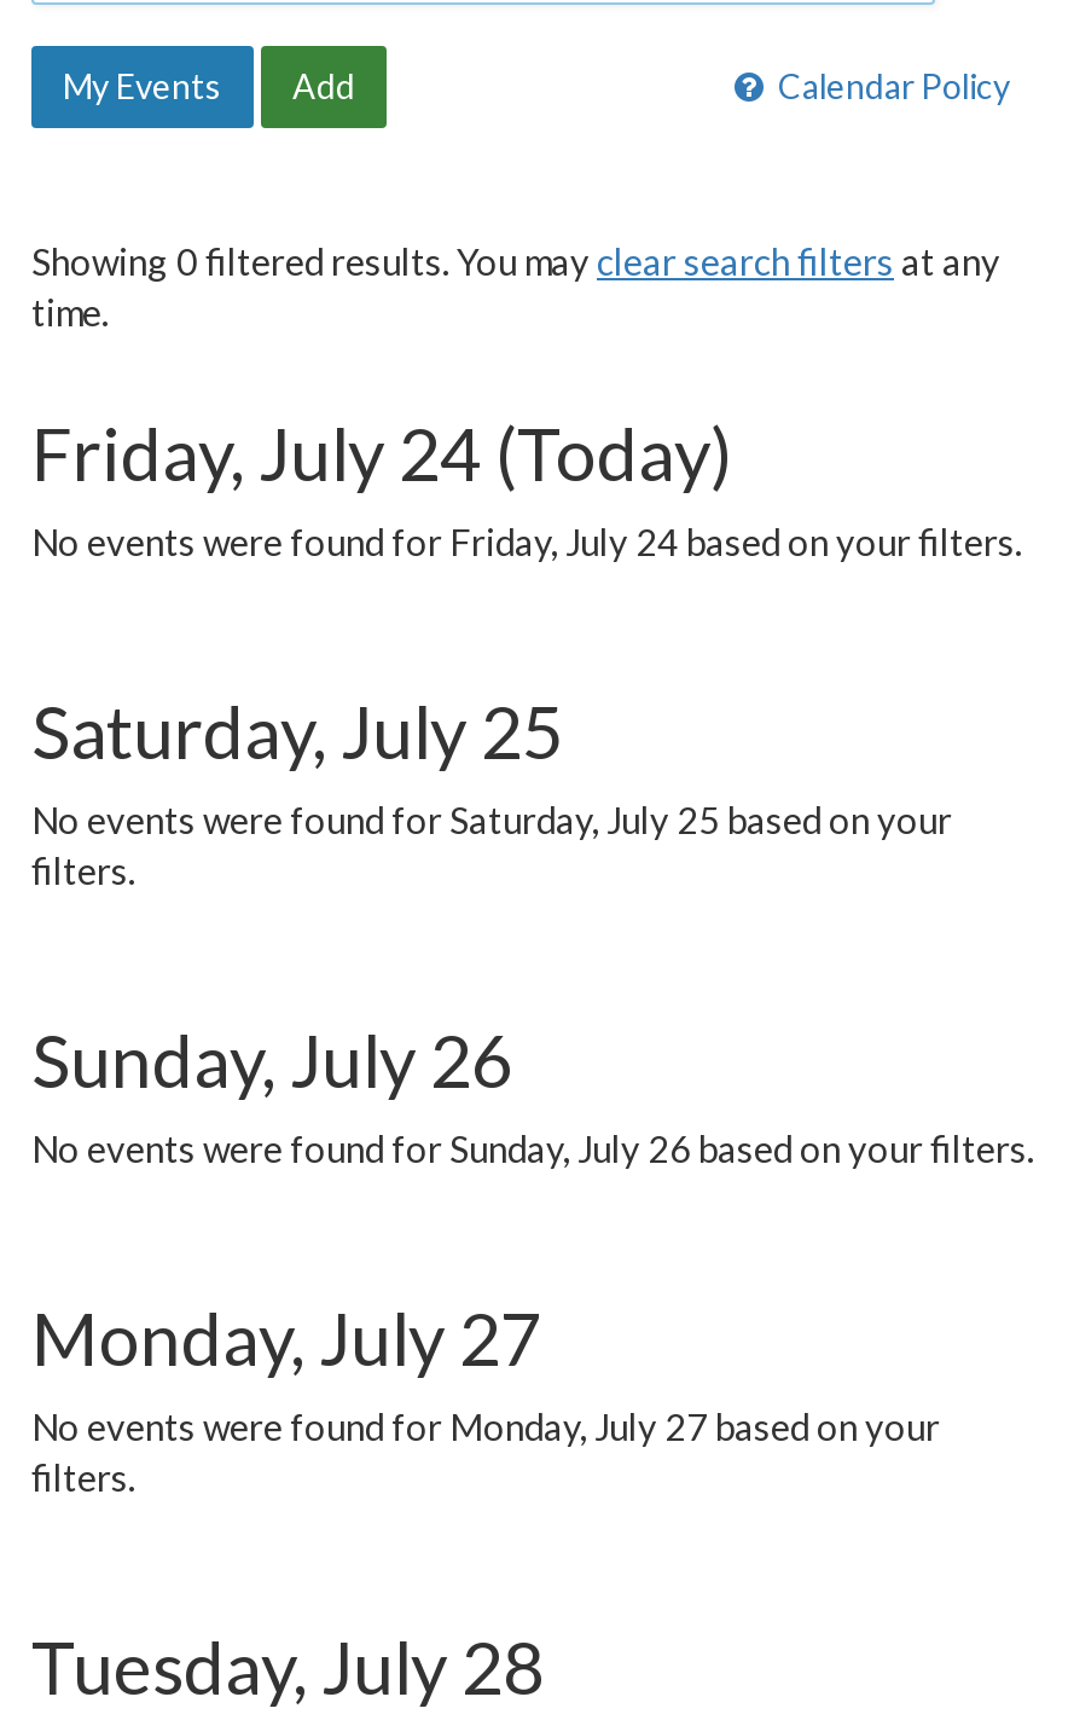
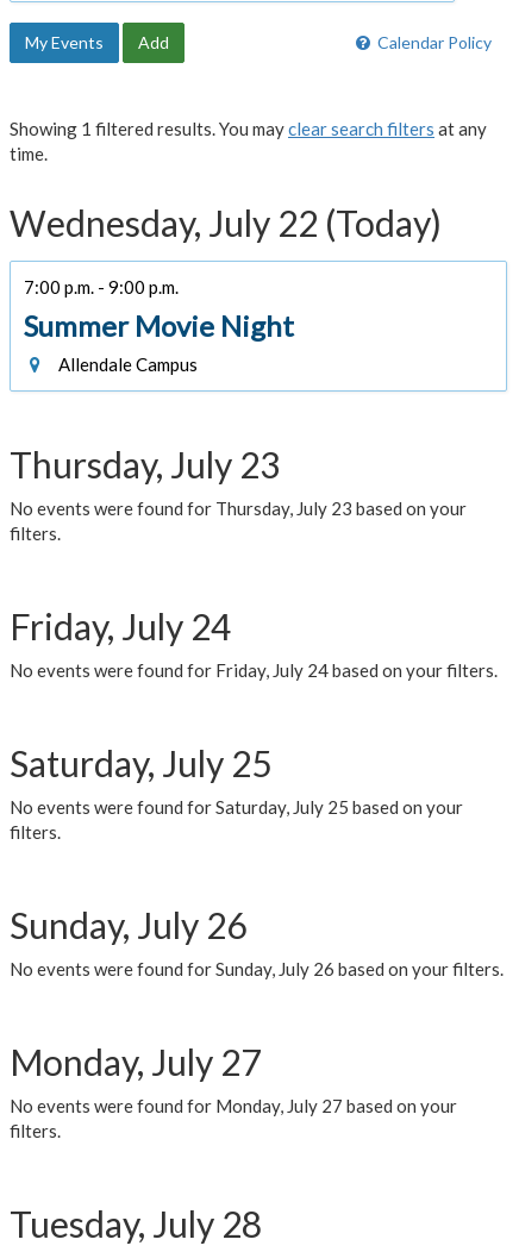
[31,239,1000,283] Showing 0 filtered results. You may clear search filters at any -> [10,118,487,139] Showing 1 filtered results. You may clear search filters at any
[31,409,732,496] Friday, July 24 (Today) -> [10,201,467,648] Wednesday, July 22 (Today) | 7:00 p.m. - 9:00 p.m. | Summer Movie Night | Allendale Campus | Thursday, July 23 | No events were found for Thursday, July 23 based on your | filters. | Friday, July 24

